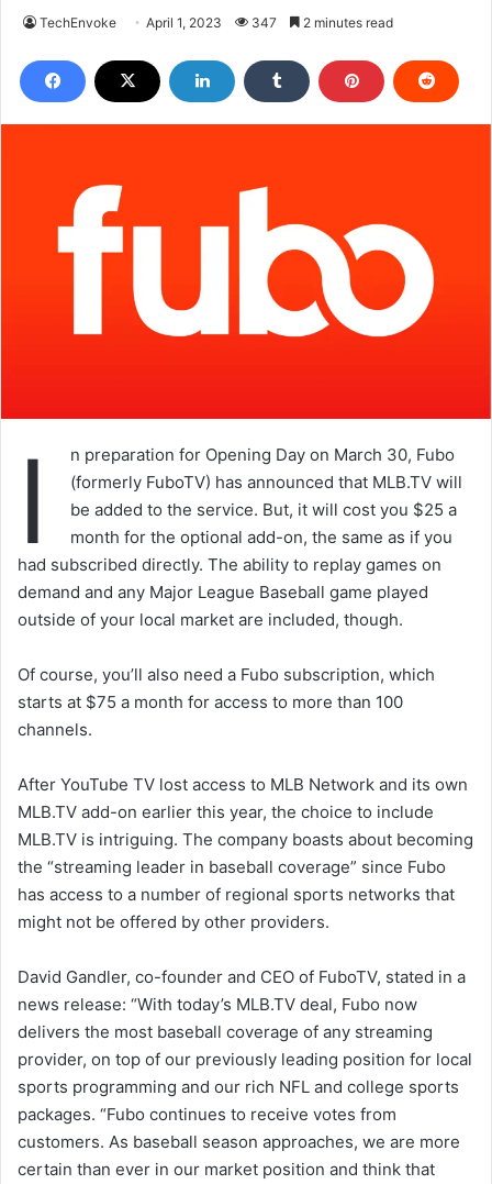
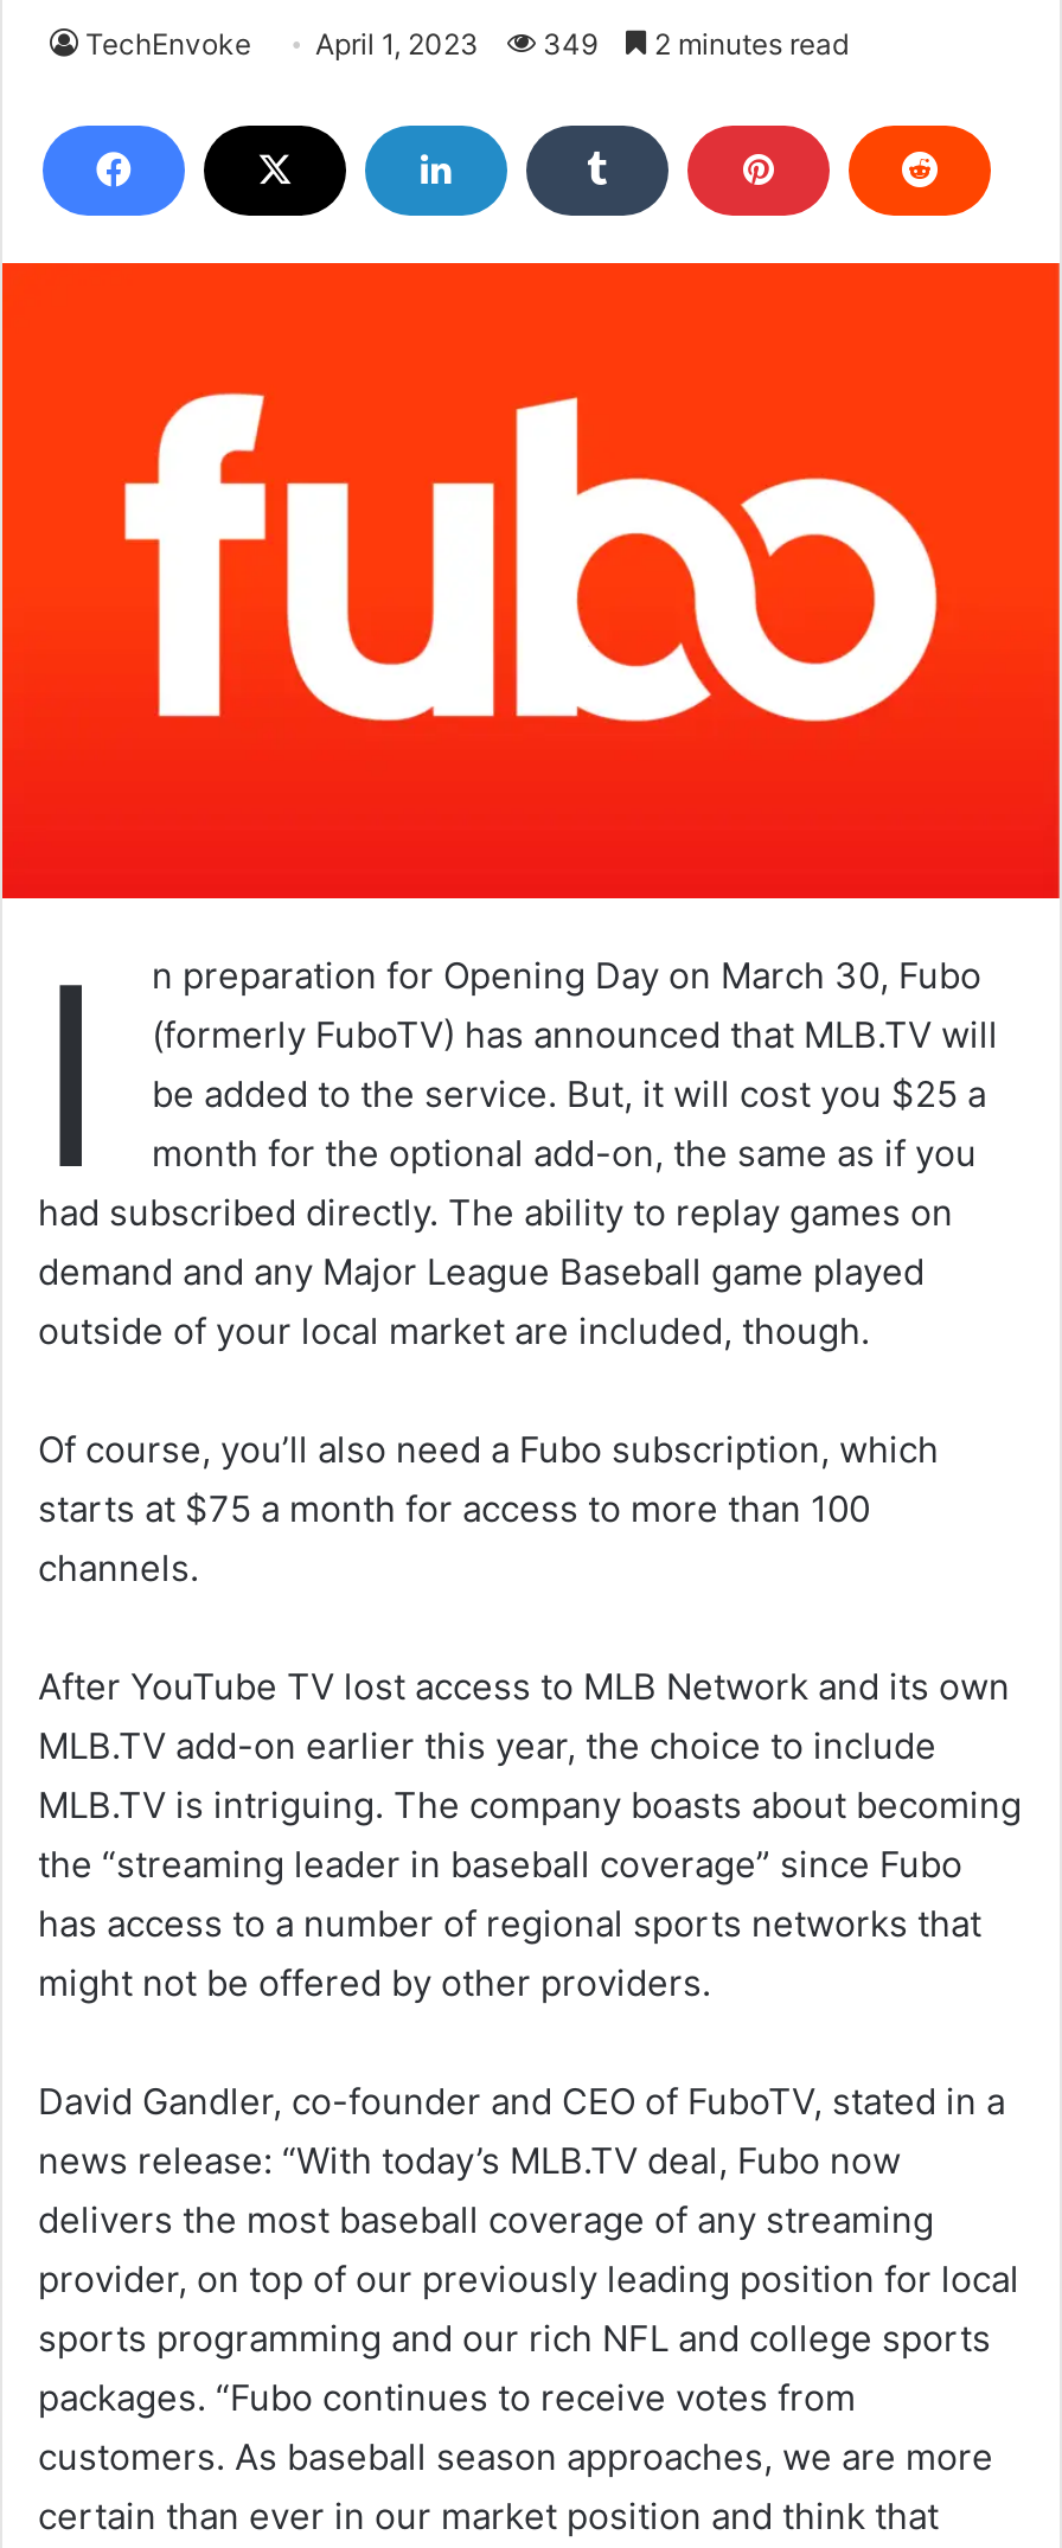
[40,14,393,30] TechEnvoke April 1, 2023 347 2 minutes read -> [85,25,849,61] TechEnvoke April 1, 2023 349 2 minutes read

